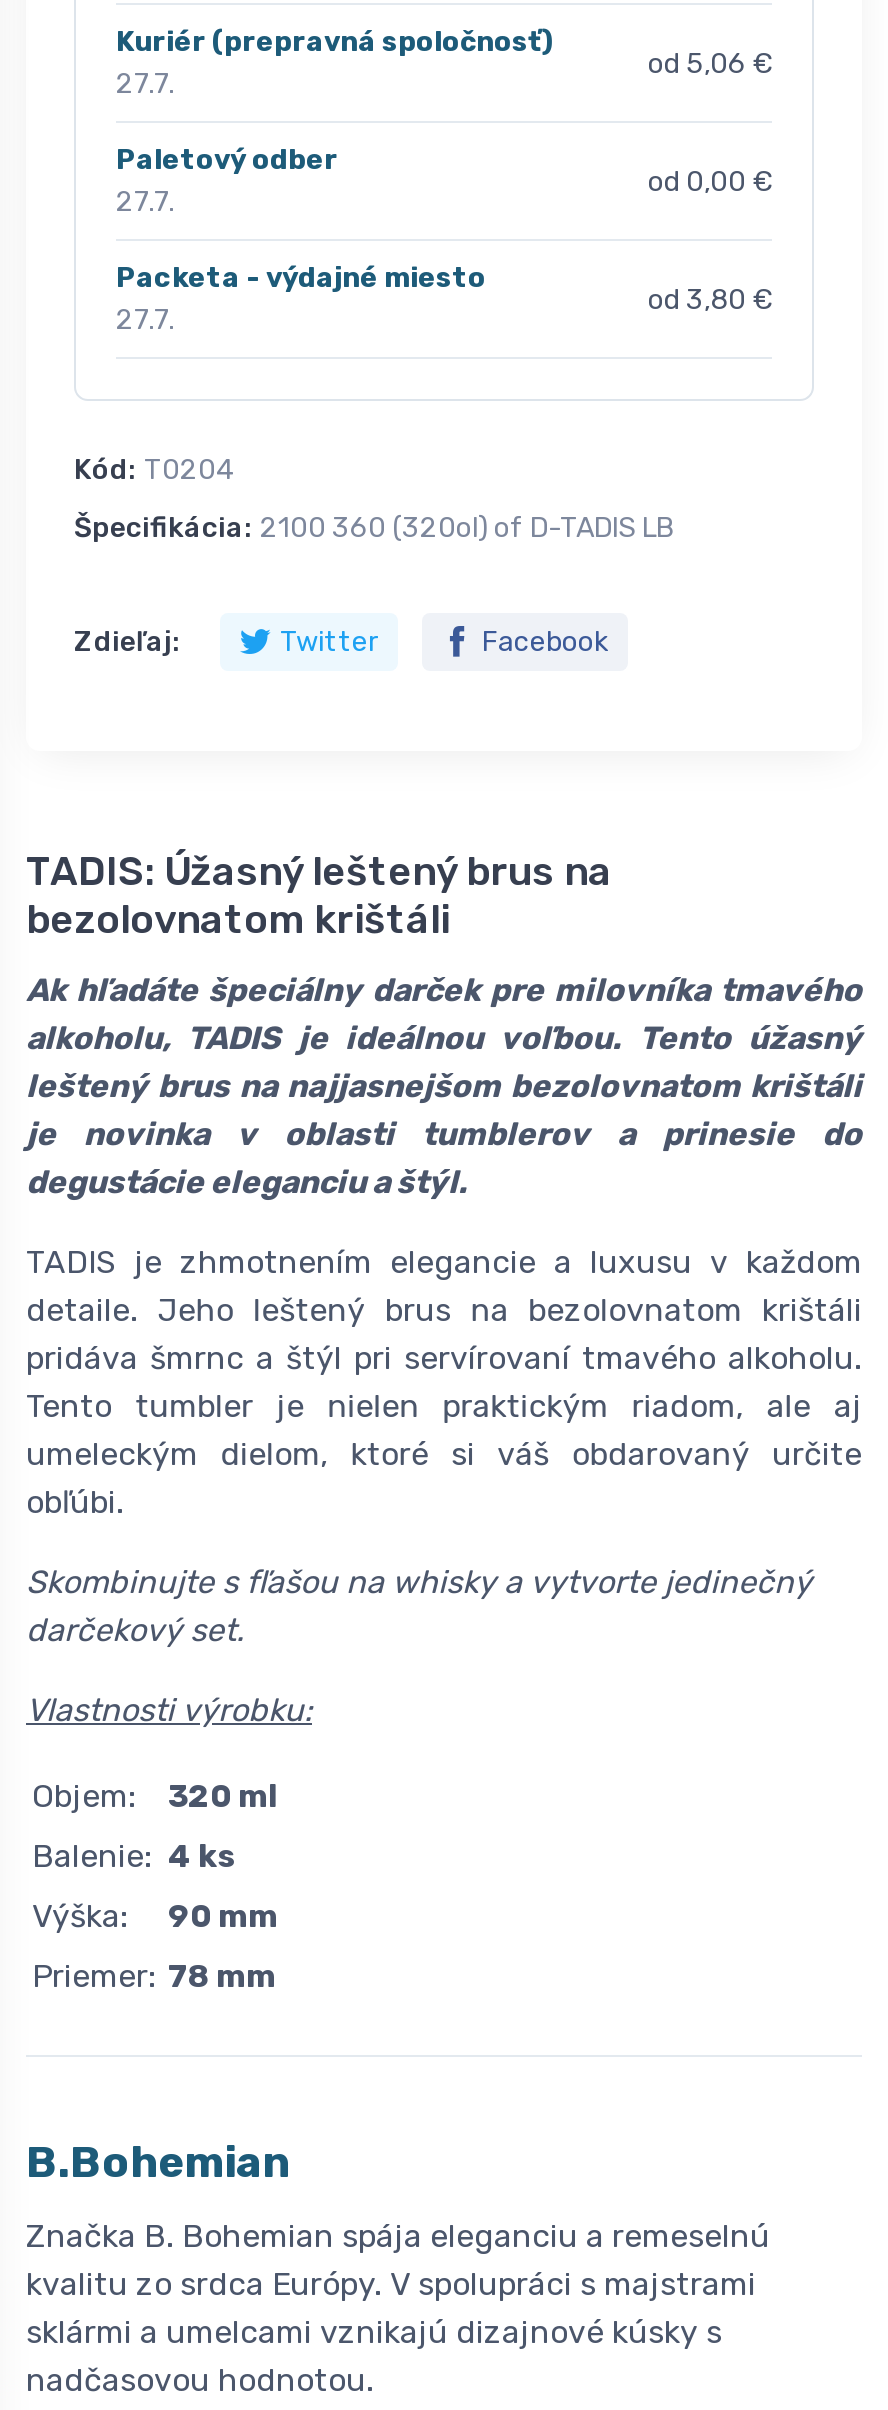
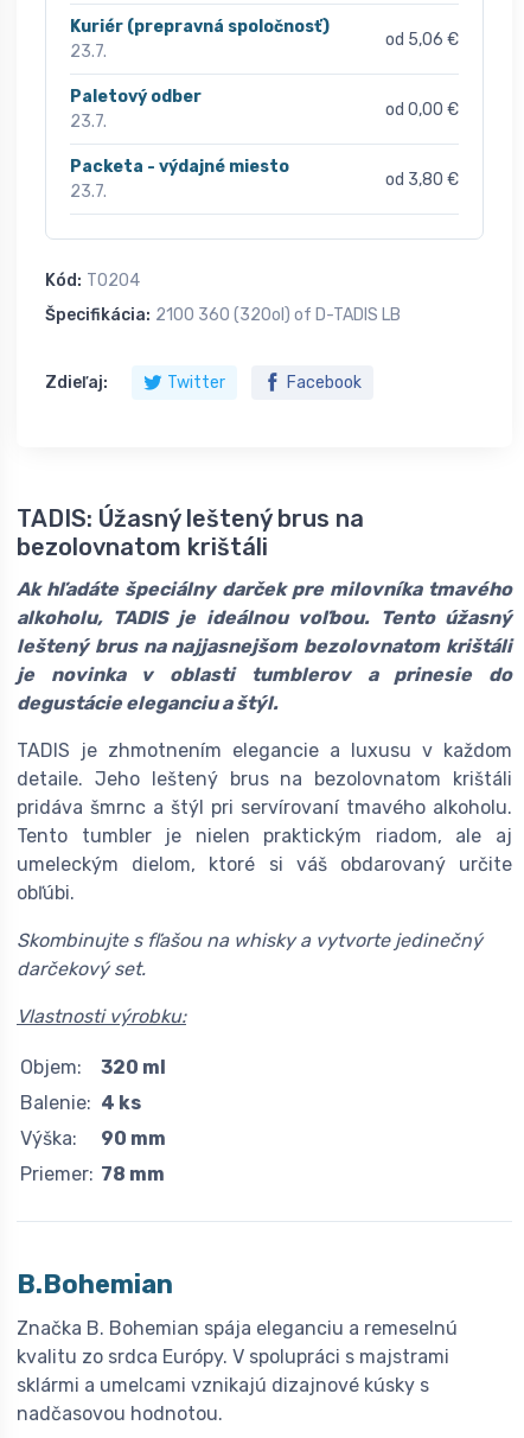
[116,68,174,102] 27.7. -> [70,42,107,62] 23.7.
[116,186,174,220] 27.7. -> [70,112,107,132] 23.7.
[116,304,174,338] 27.7. -> [70,182,107,202] 23.7.

